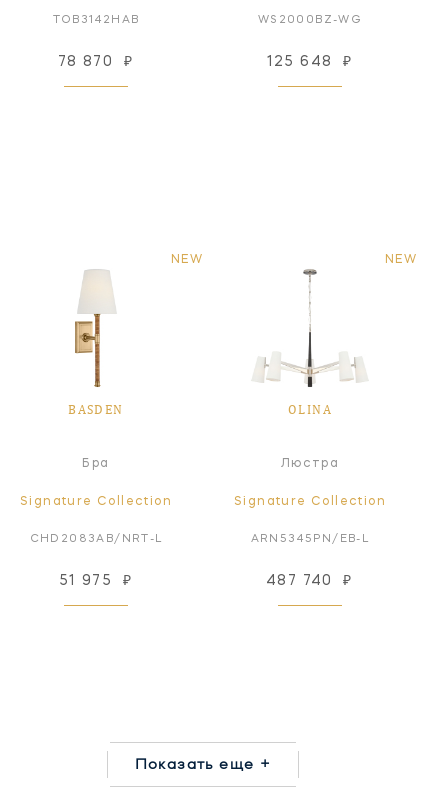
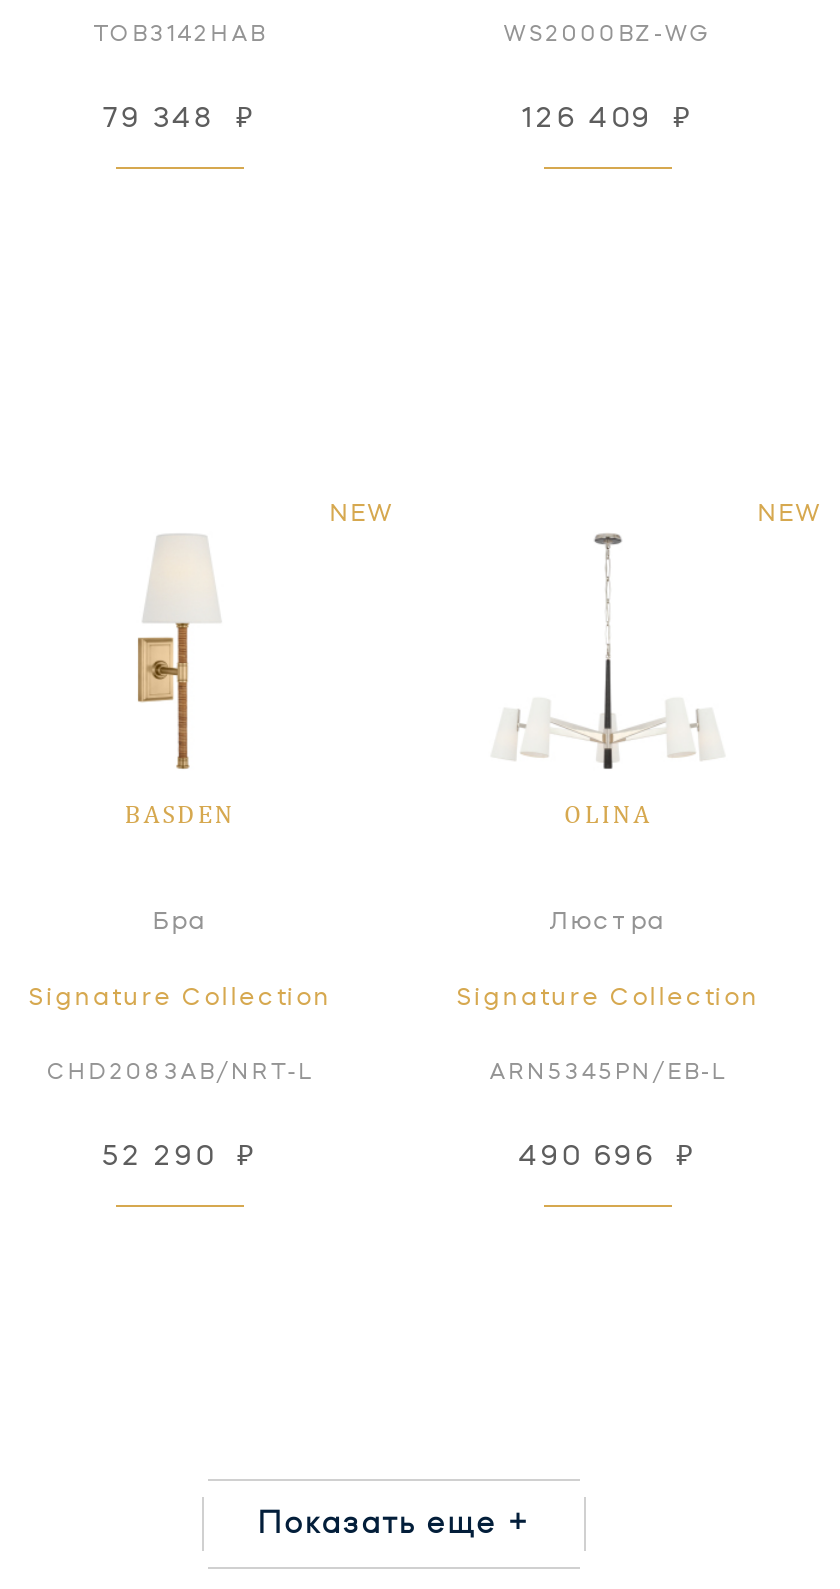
[58,54,133,68] 78 870 ₽ -> [103,104,255,132] 79 348 ₽
[267,54,352,68] 125 648 ₽ -> [521,104,692,132] 126 409 ₽
[59,573,132,587] 51 975 ₽ -> [102,1142,256,1170] 52 290 ₽
[266,573,353,587] 487 740 ₽ -> [518,1142,695,1170] 490 696 ₽

